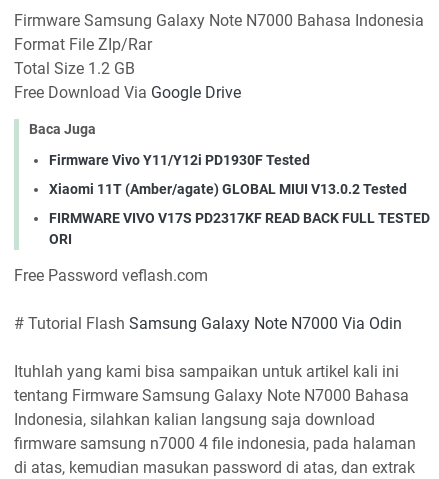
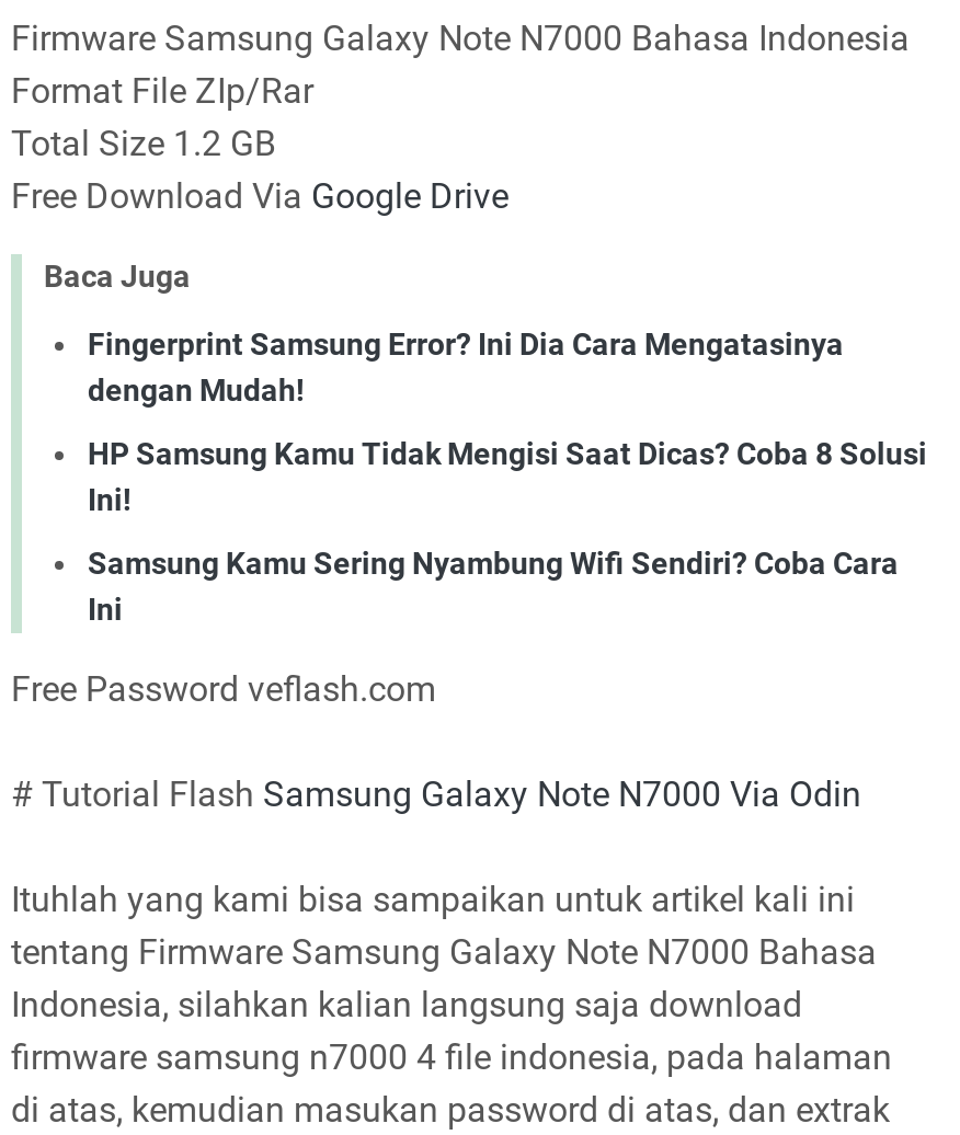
[49,152,310,168] Firmware Vivo Y11/Y12i PD1930F Tested -> [88,326,844,407] Fingerprint Samsung Error? Ini Dia Cara Mengatasinya | dengan Mudah!
[49,181,407,197] Xiaomi 11T (Amber/agate) GLOBAL MIUI V13.0.2 Tested -> [88,435,927,516] HP Samsung Kamu Tidak Mengisi Saat Dicas? Coba 8 Solusi | Ini!
[49,210,430,247] FIRMWARE VIVO V17S PD2317KF READ BACK FULL TESTED | ORI -> [88,545,899,626] Samsung Kamu Sering Nyambung Wifi Sendiri? Coba Cara | Ini

